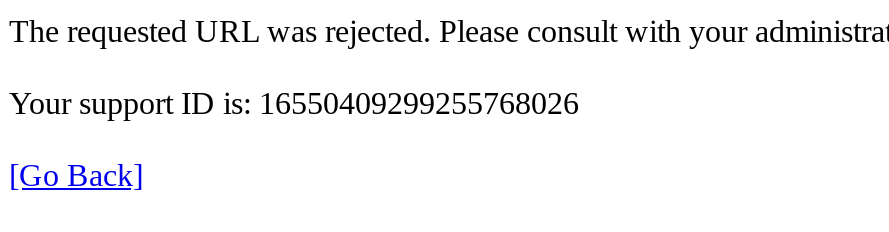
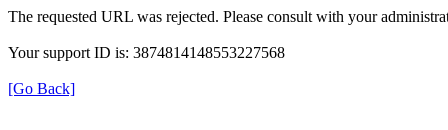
[9,86,579,120] Your support ID is: 16550409299255768026 -> [8,44,285,61] Your support ID is: 3874814148553227568

